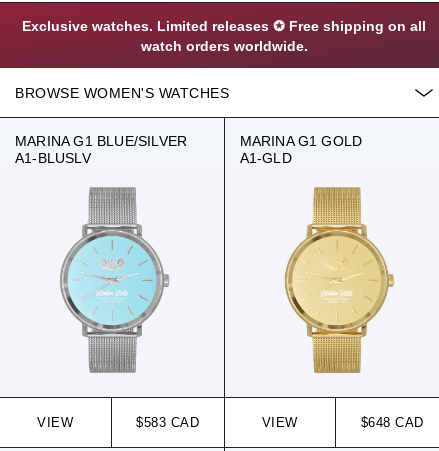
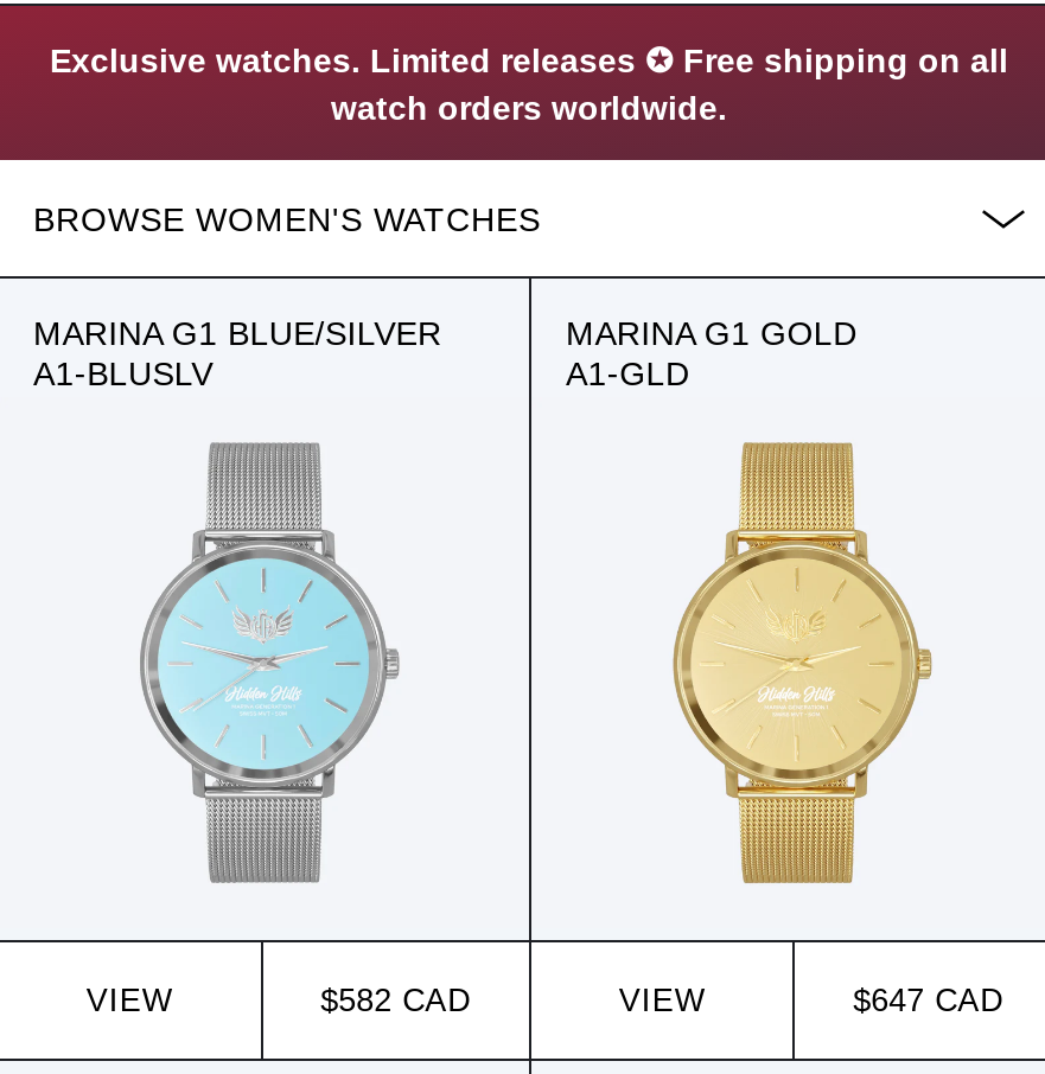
[136,414,199,429] $583 CAD -> [320,982,470,1017] $582 CAD
[361,414,424,429] $648 CAD -> [853,982,1003,1017] $647 CAD

